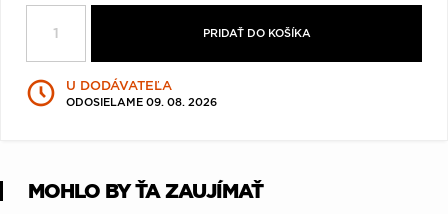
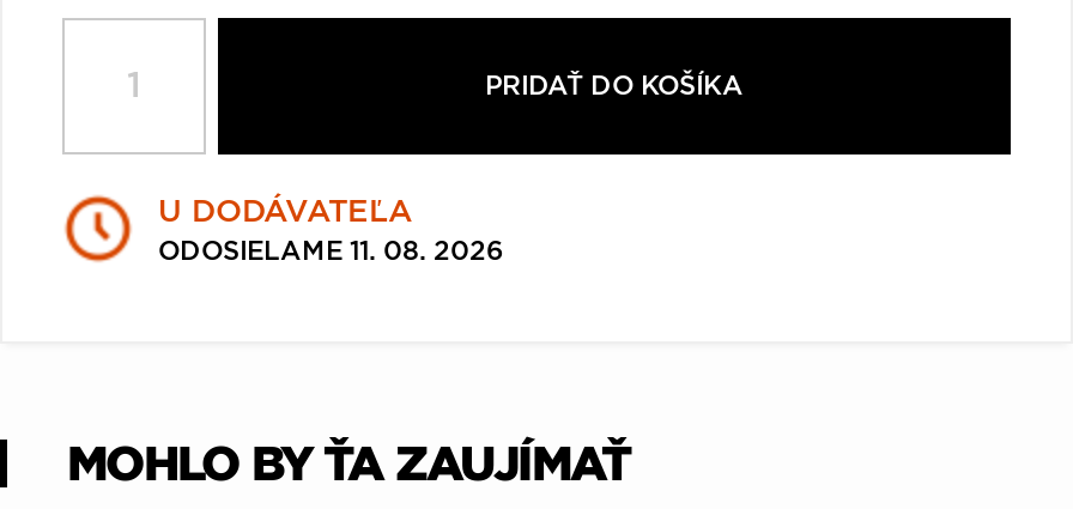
[66,95,217,109] ODOSIELAME 09. 08. 2026 -> [158,234,503,267] ODOSIELAME 11. 08. 2026

